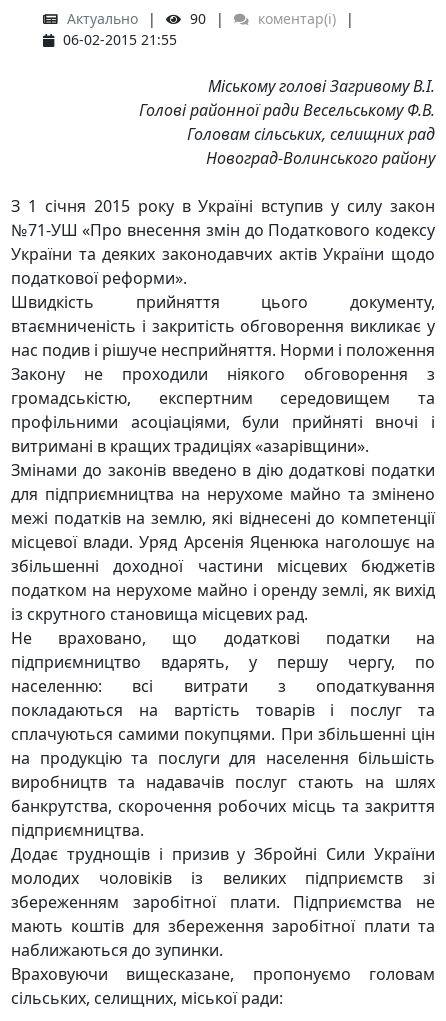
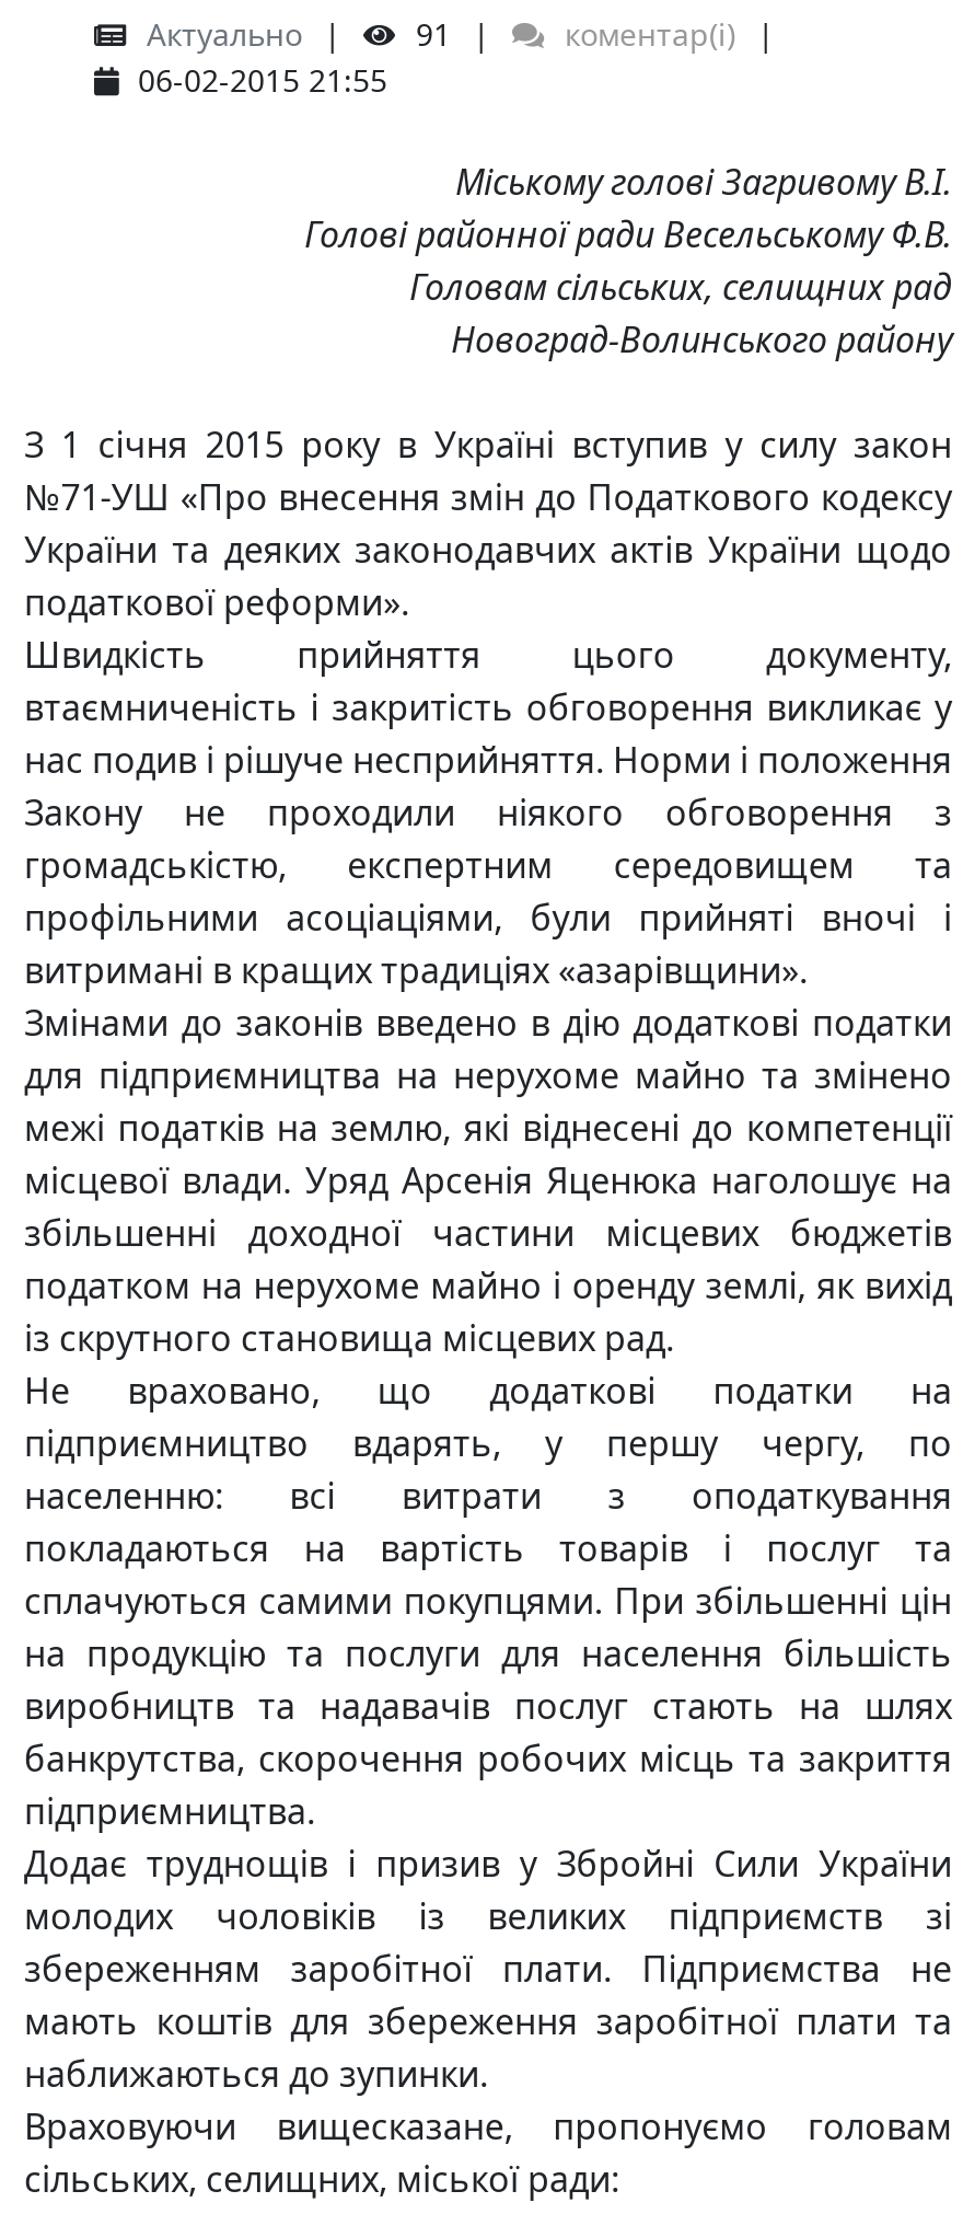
[186,9,206,28] 90 -> [407,14,451,55] 91

